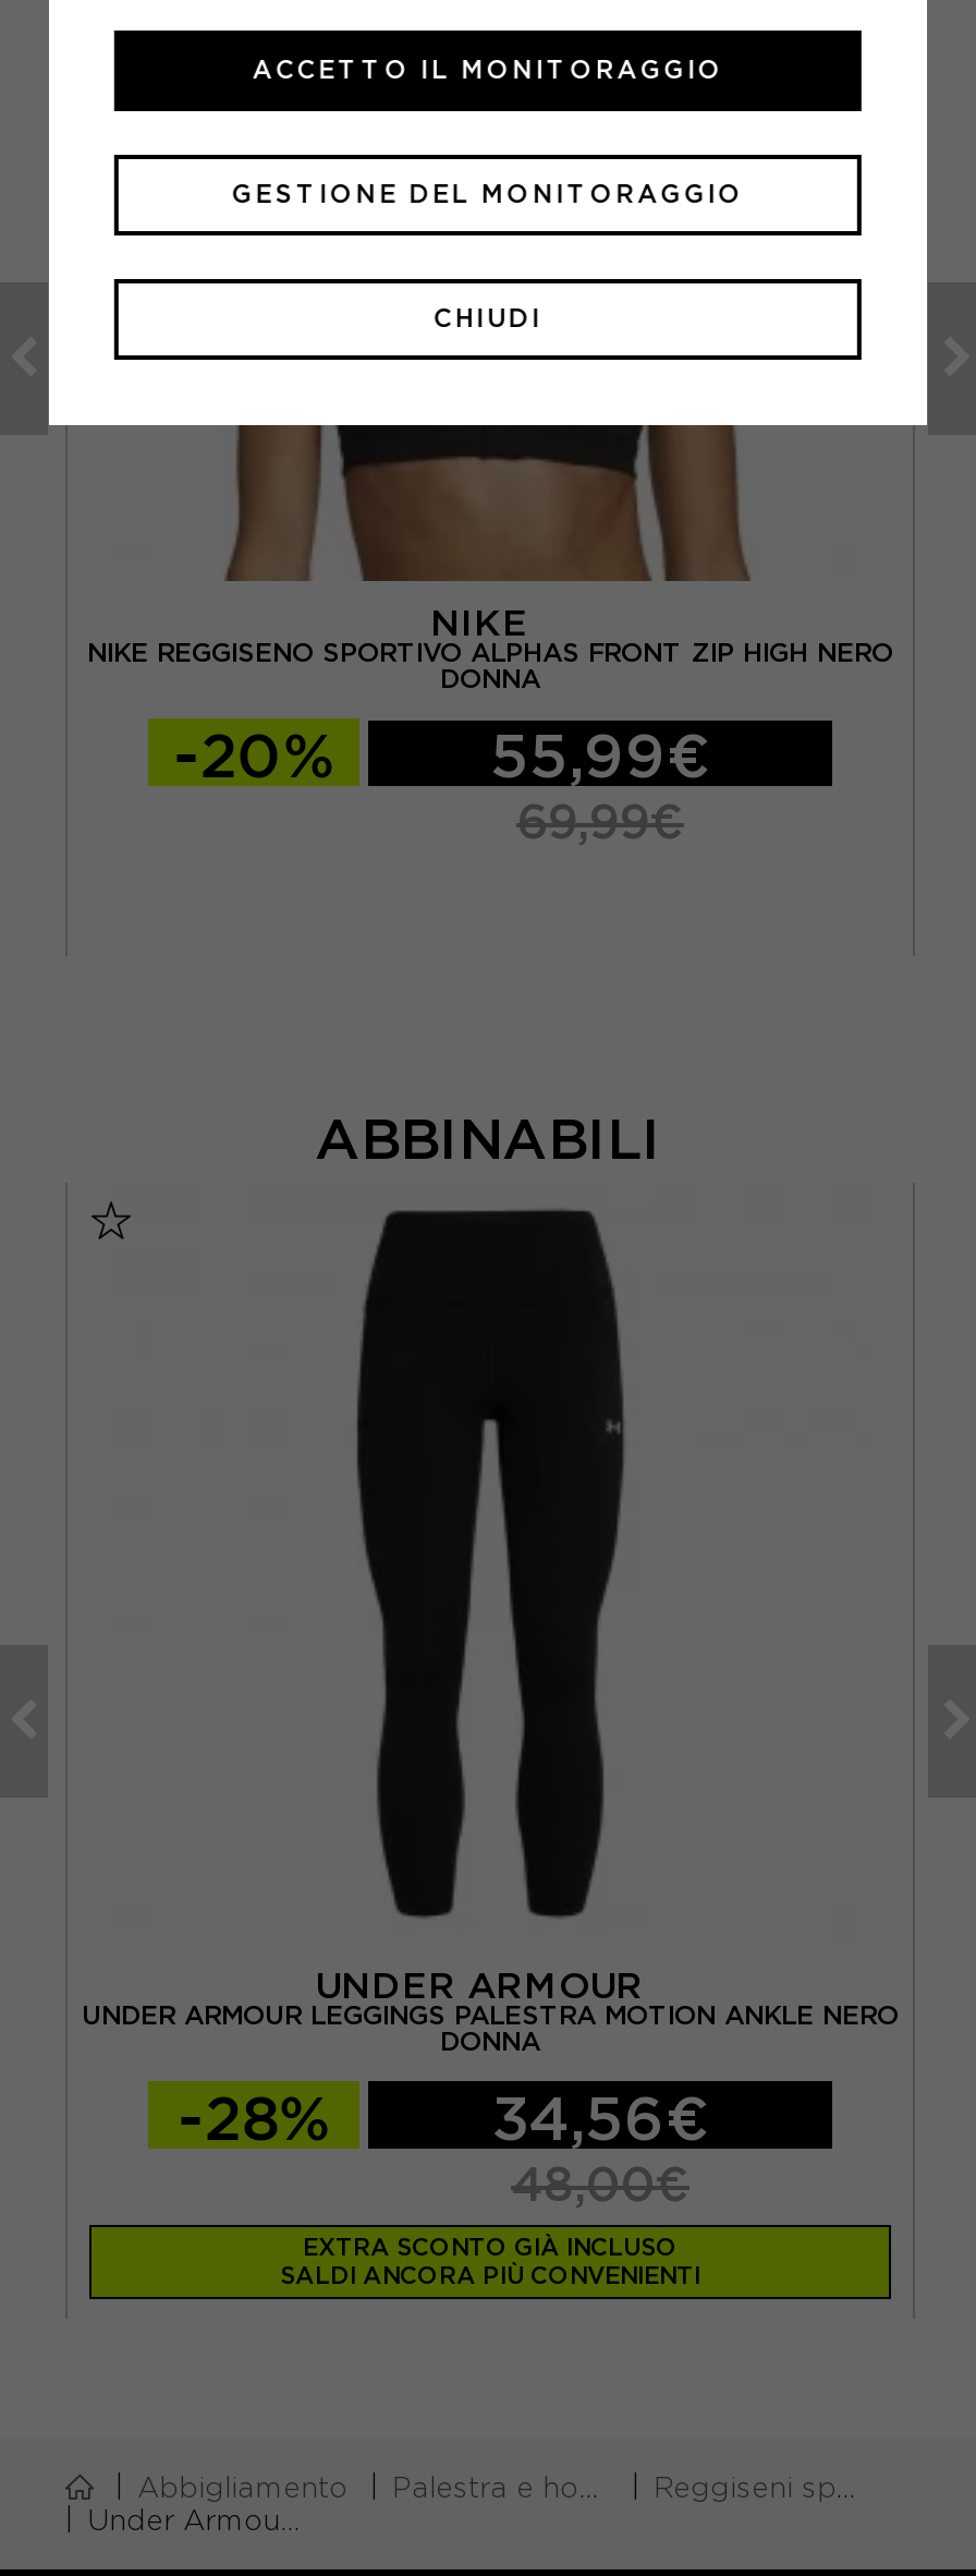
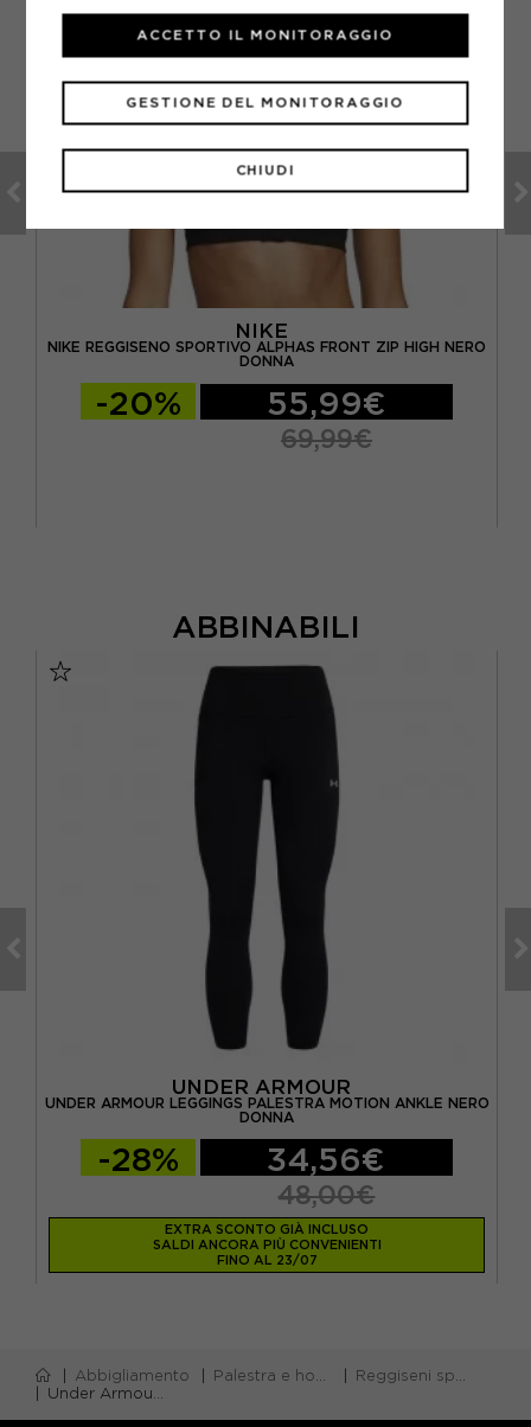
none -> [216,1253,317,1267] FINO AL 23/07

